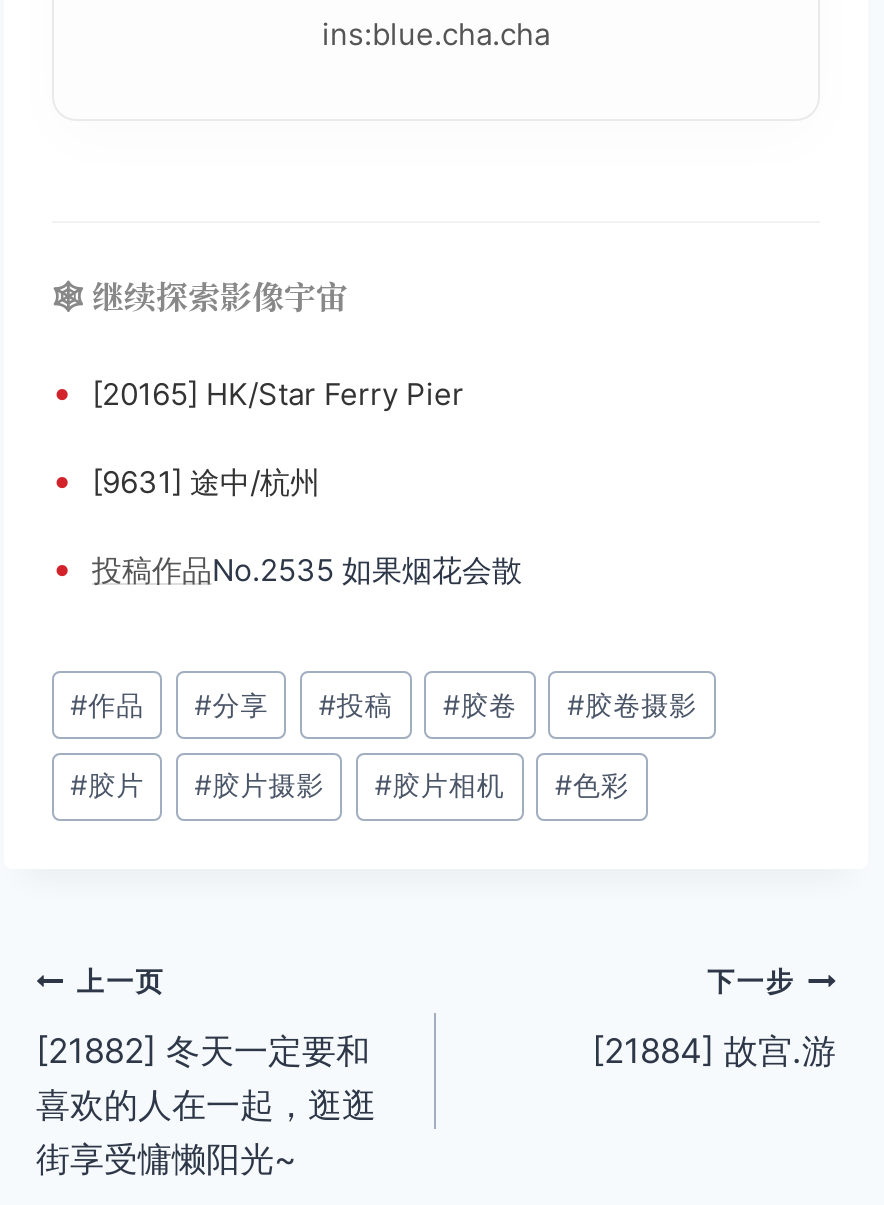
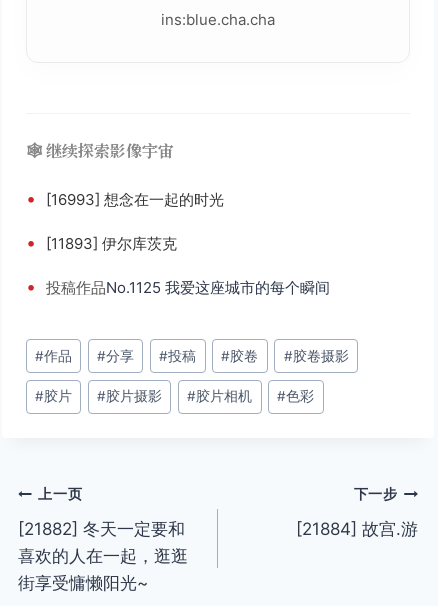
[52,370,464,412] • [20165] HK/Star Ferry Pier -> [26,188,224,209] • [16993] 想念在一起的时光
[52,458,320,500] • [9631] 途中/杭州 -> [26,232,177,253] • [11893] 伊尔库茨克
[52,546,522,588] • 投稿作品No.2535 如果烟花会散 -> [26,276,330,297] • 投稿作品No.1125 我爱这座城市的每个瞬间

